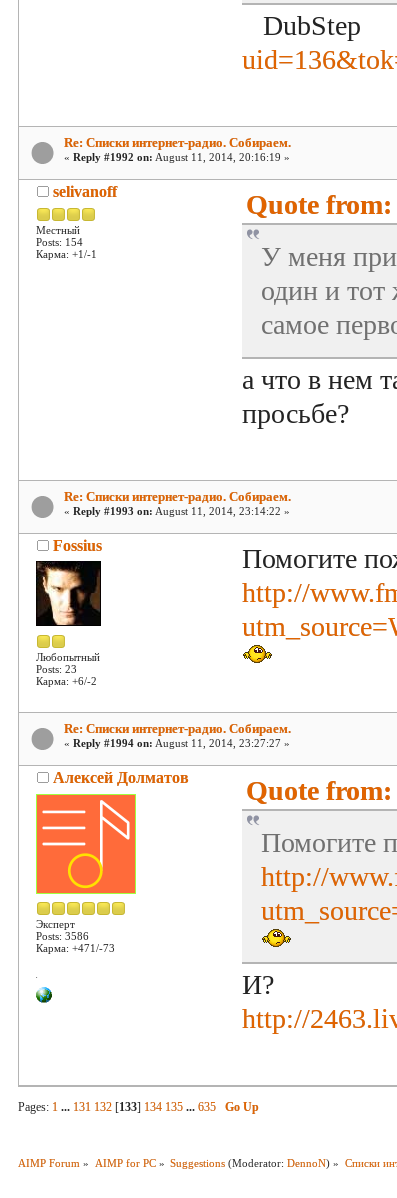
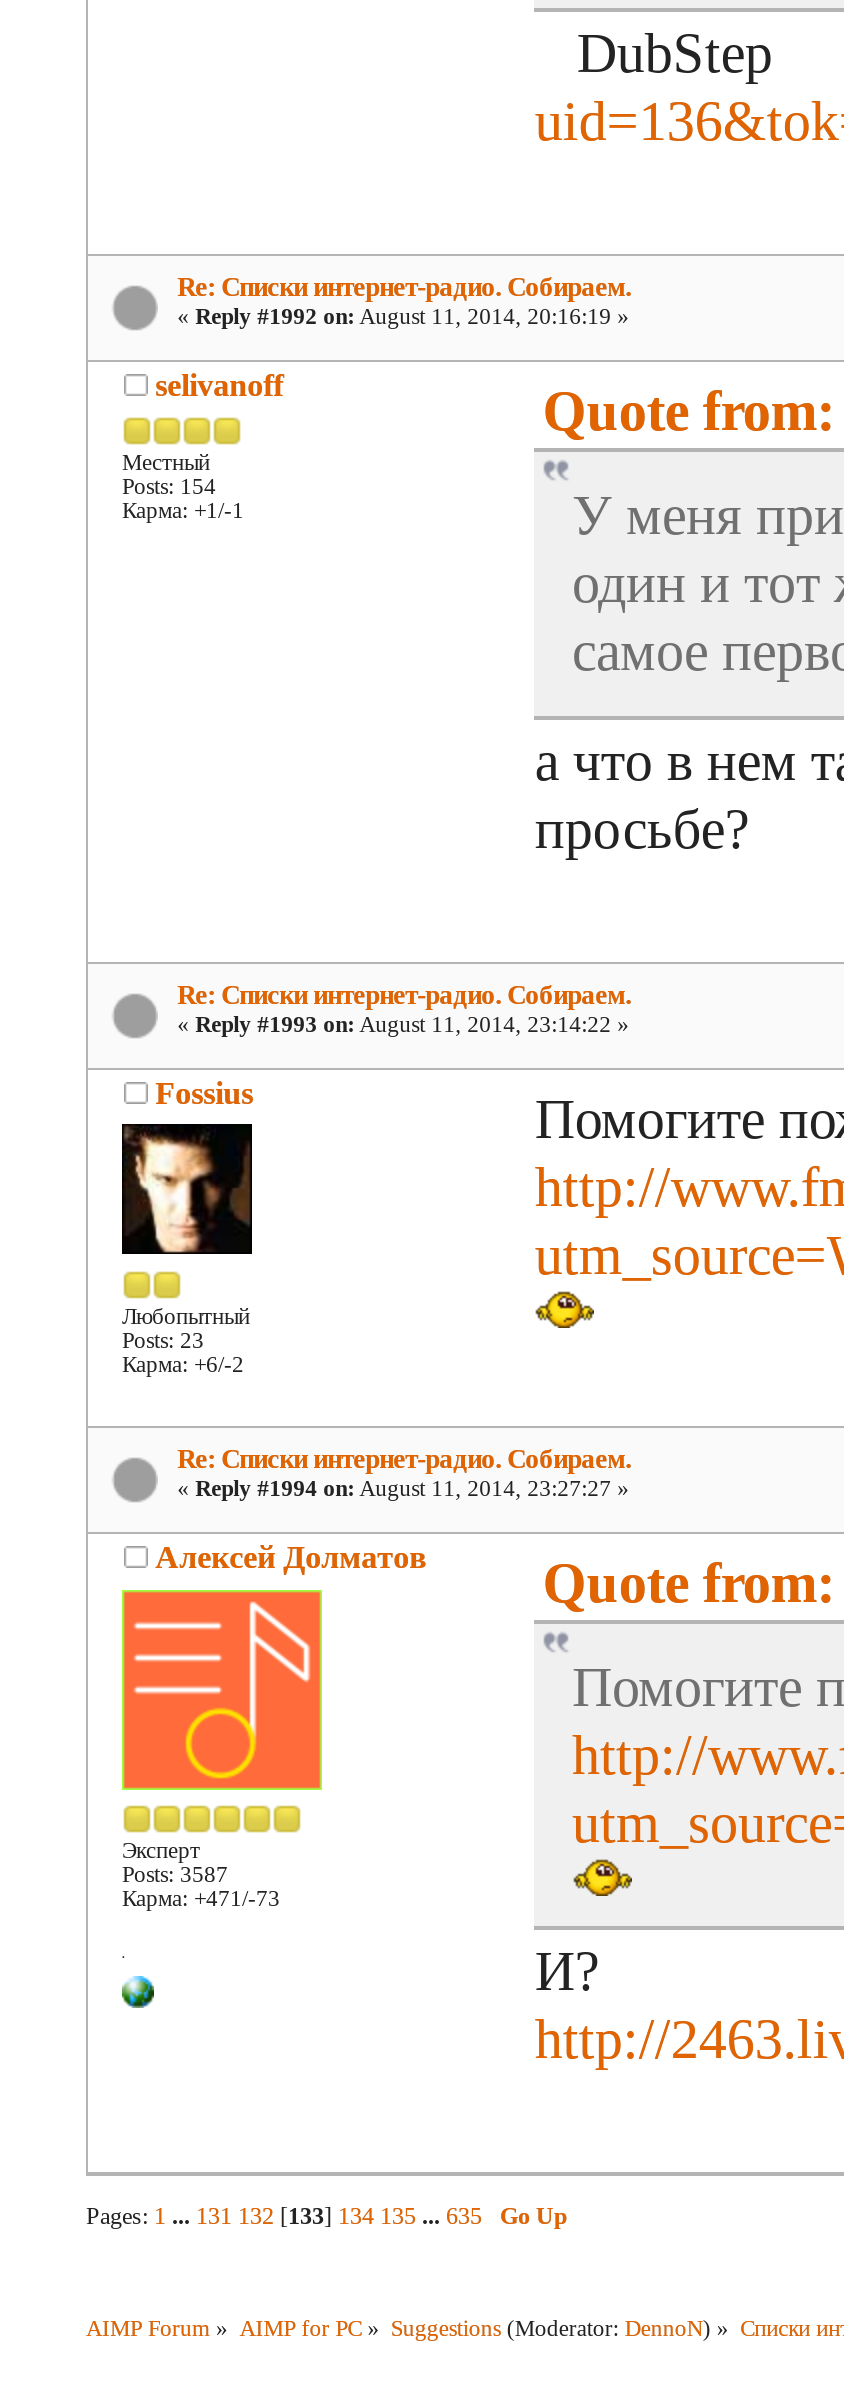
[36,930,89,942] Posts: 3586 -> [122,1863,228,1887] Posts: 3587

